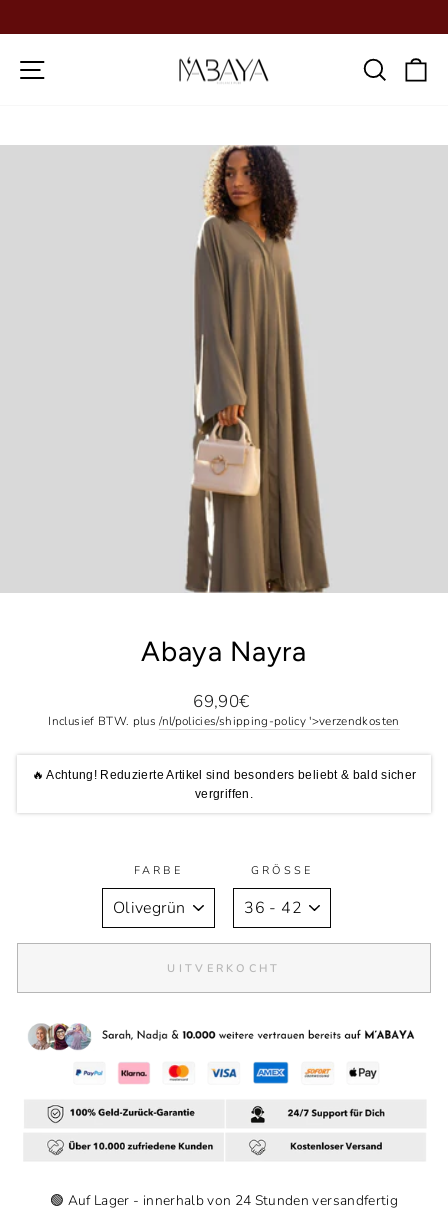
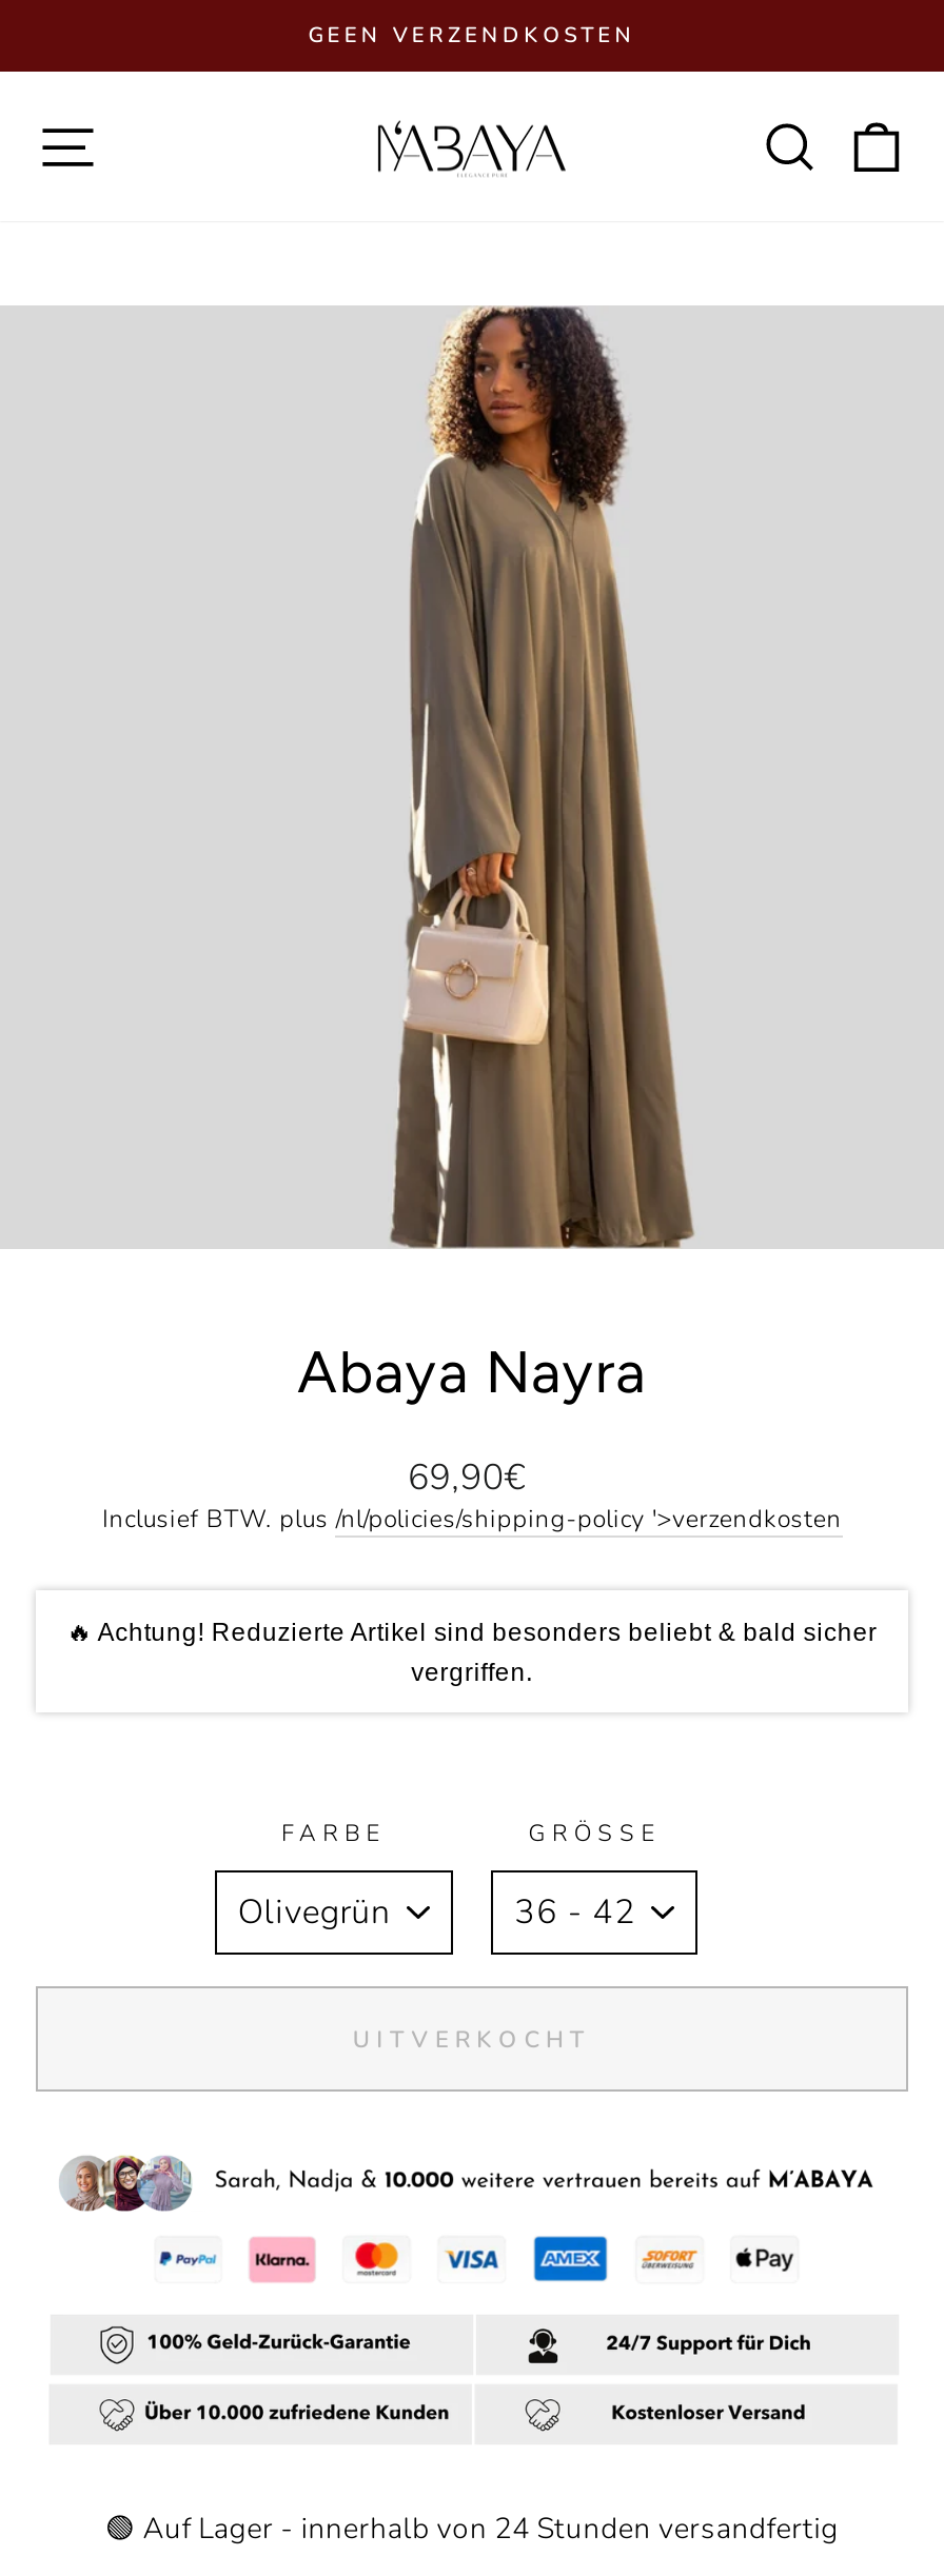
none -> [308,21,636,51] GEEN VERZENDKOSTEN

